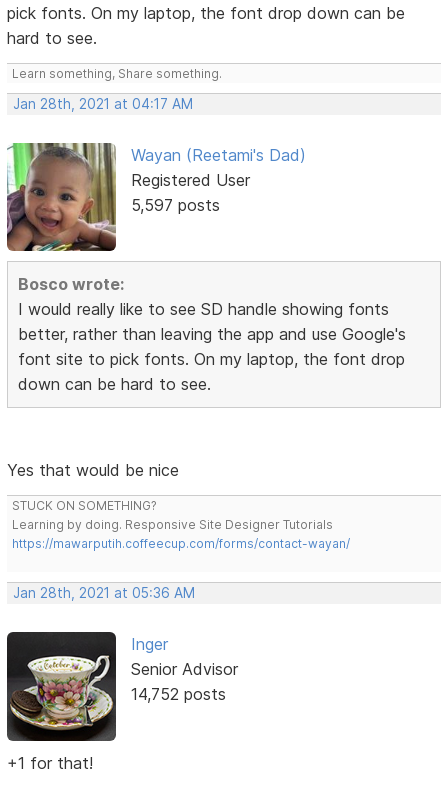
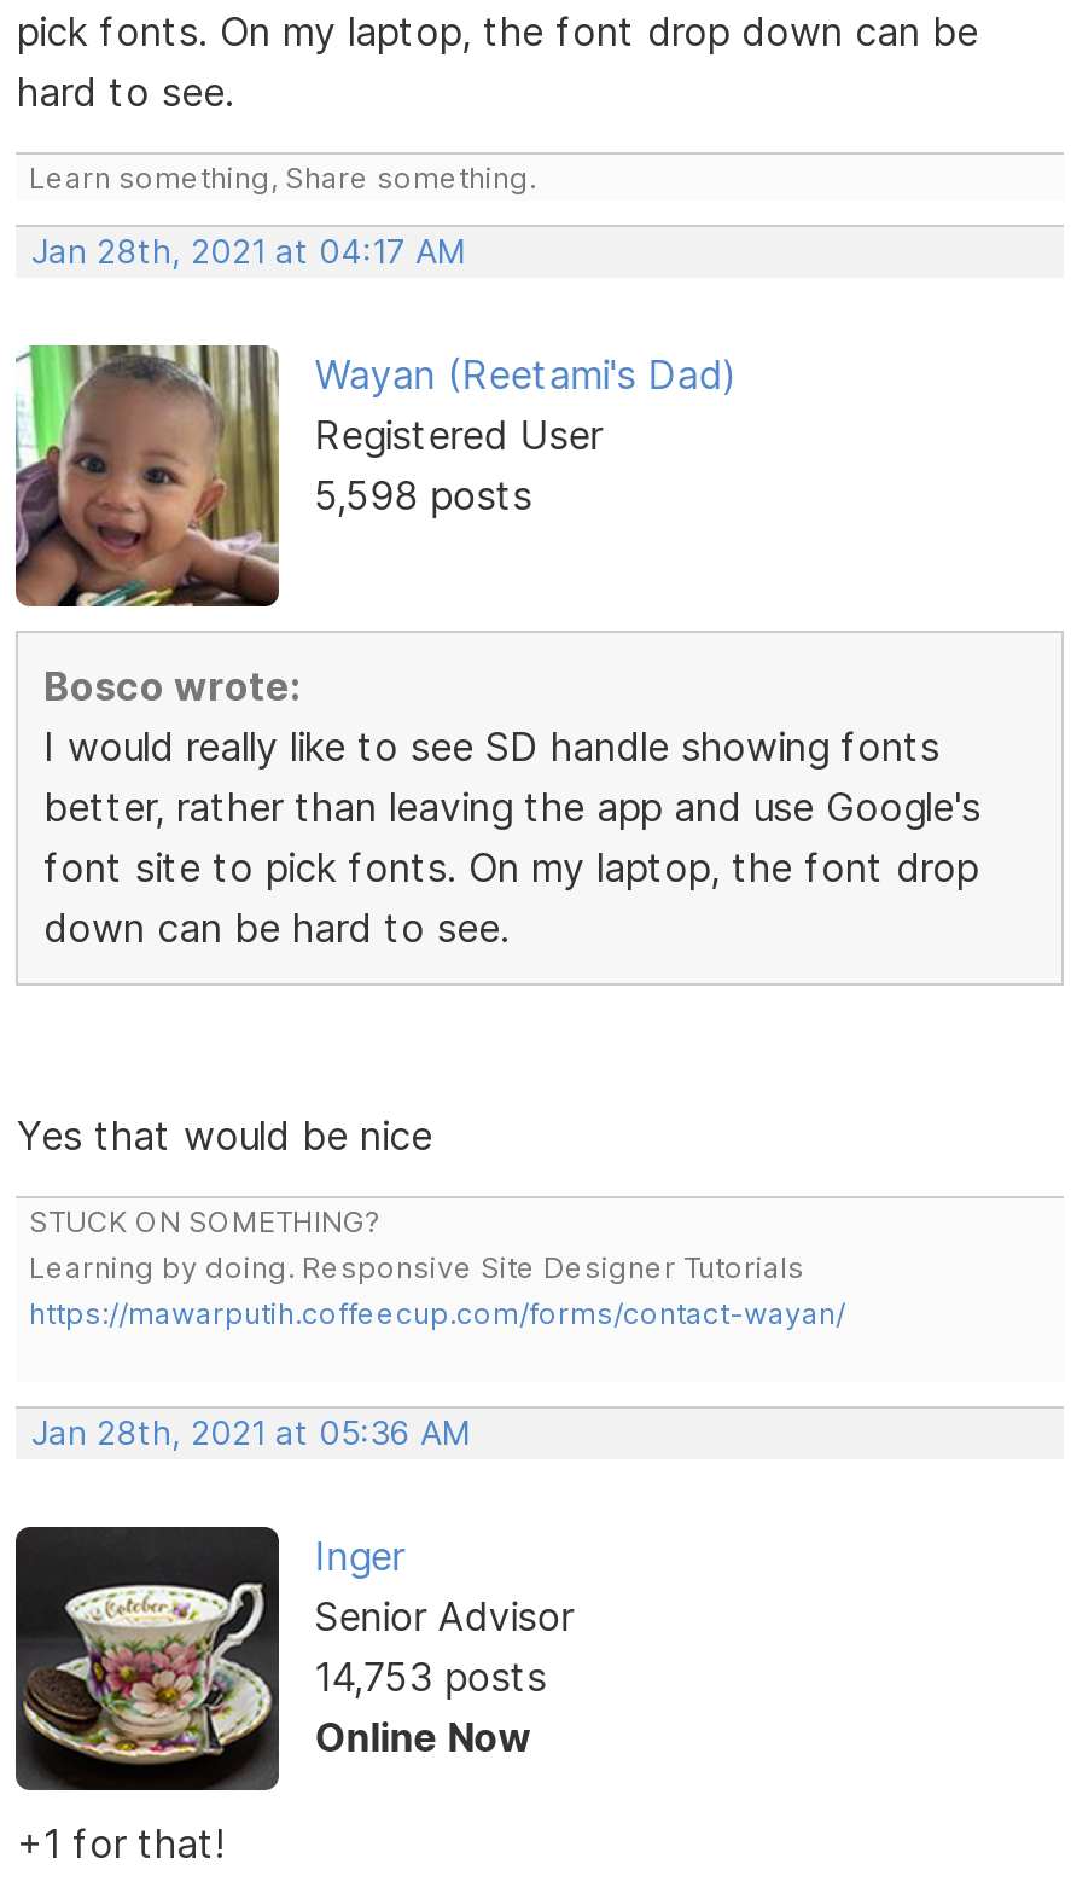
[131,195,220,215] 5,597 posts -> [314,471,532,520] 5,598 posts
[131,684,226,704] 14,752 posts -> [314,1654,546,1762] 14,753 posts | Online Now

